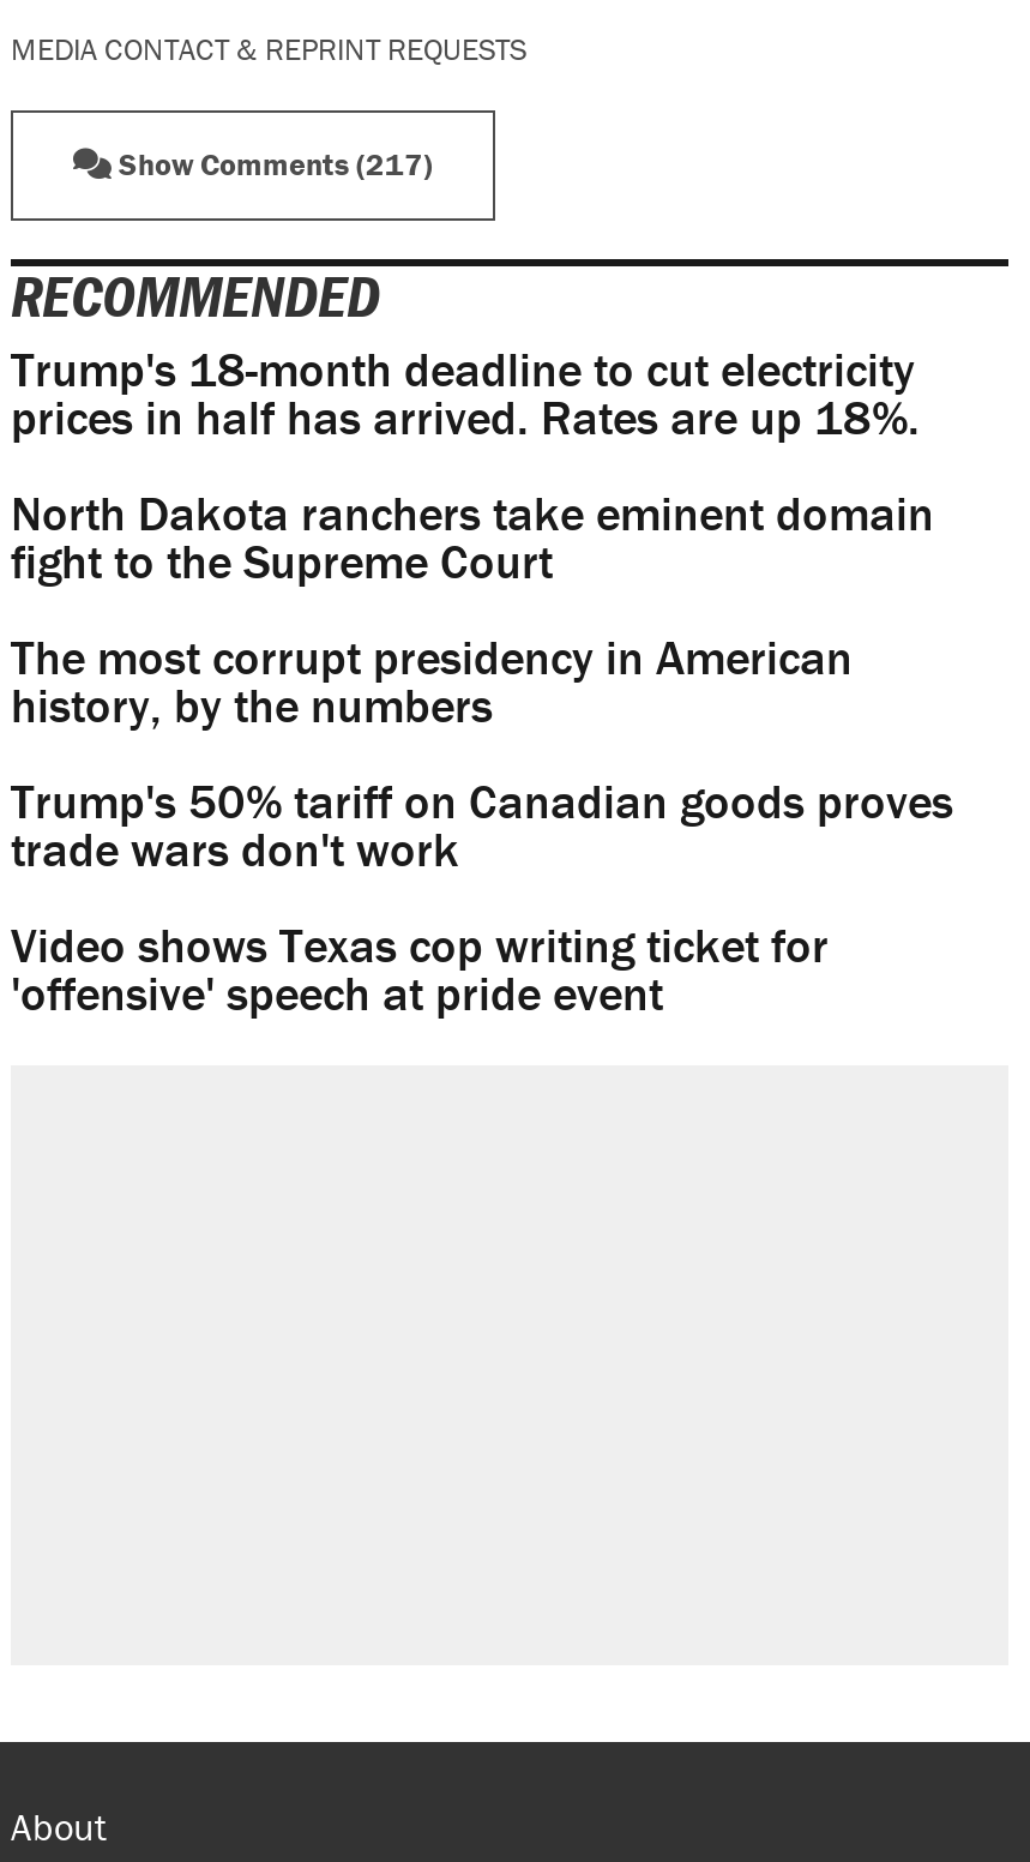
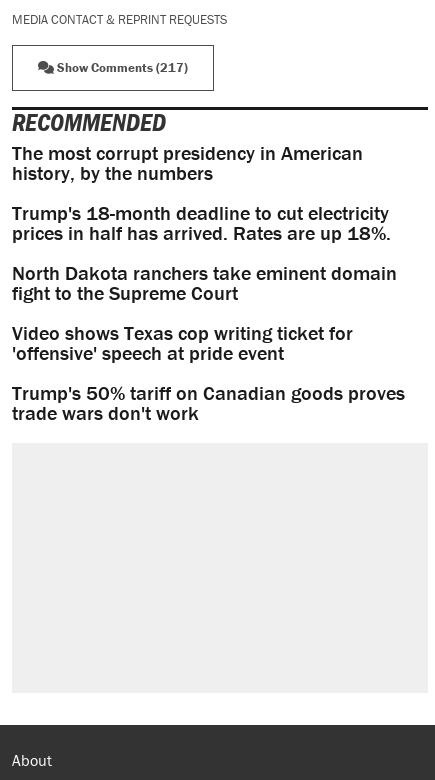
moved [11,338,934,590] -> [12,200,397,305]: Trump's 18-month deadline to cut electricity | prices in half has arrived. Rates are up 18%. | North Dakota ranchers take eminent domain | fight to the Supreme Court
moved [11,626,853,734] -> [12,140,363,185]: The most corrupt presidency in American | history, by the numbers
moved [11,770,953,877] -> [12,380,405,425]: Trump's 50% tariff on Canadian goods proves | trade wars don't work
moved [11,913,829,1021] -> [12,320,353,365]: Video shows Texas cop writing ticket for | 'offensive' speech at pride event

